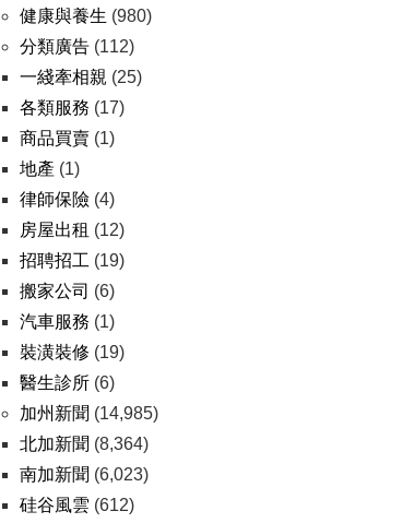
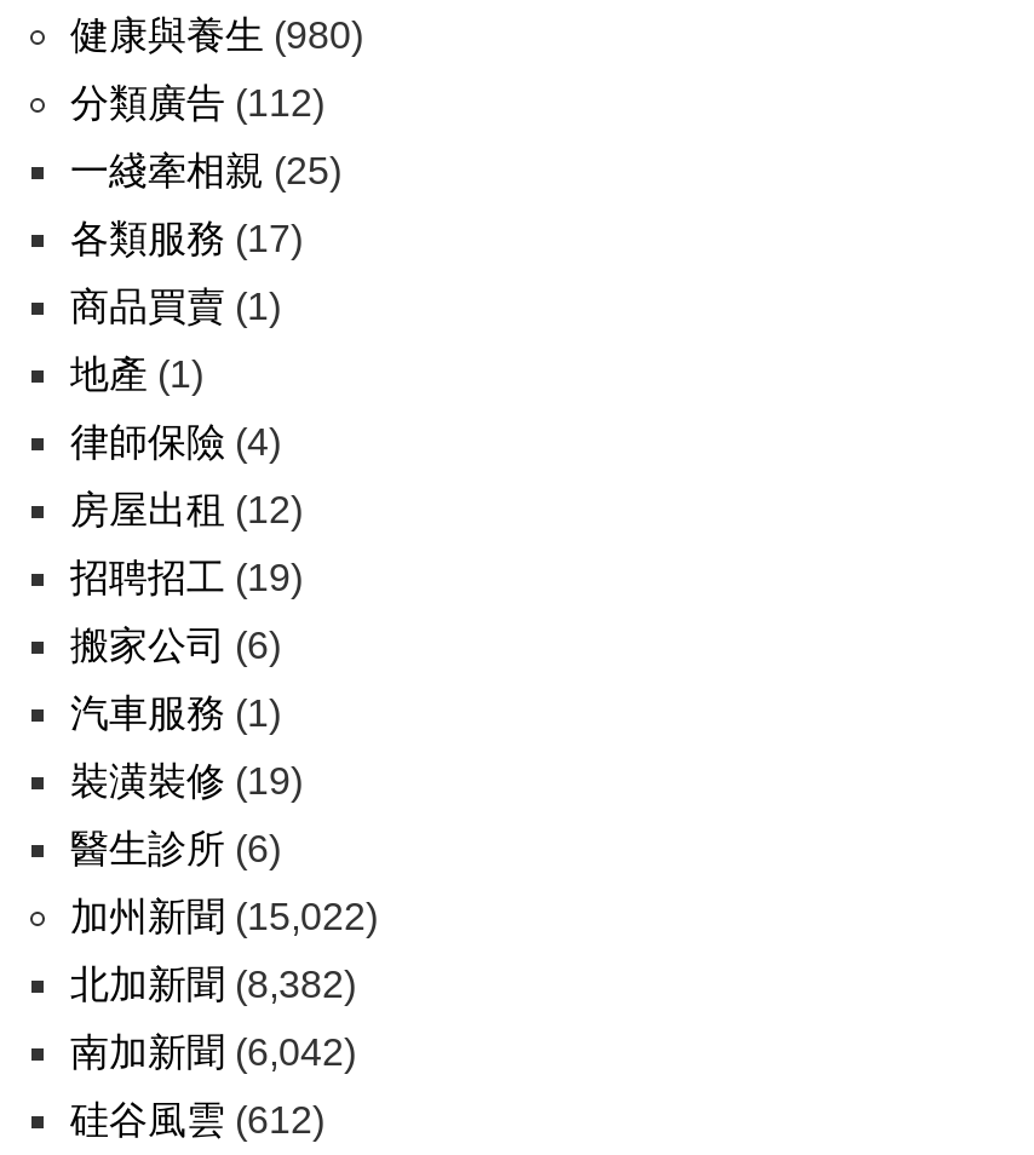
[20,404,158,423] 加州新聞(14,985) -> [70,896,378,937] 加州新聞(15,022)
[20,435,149,453] 北加新聞(8,364) -> [70,964,356,1005] 北加新聞(8,382)
[20,465,149,484] 南加新聞(6,023) -> [70,1032,356,1073] 南加新聞(6,042)

